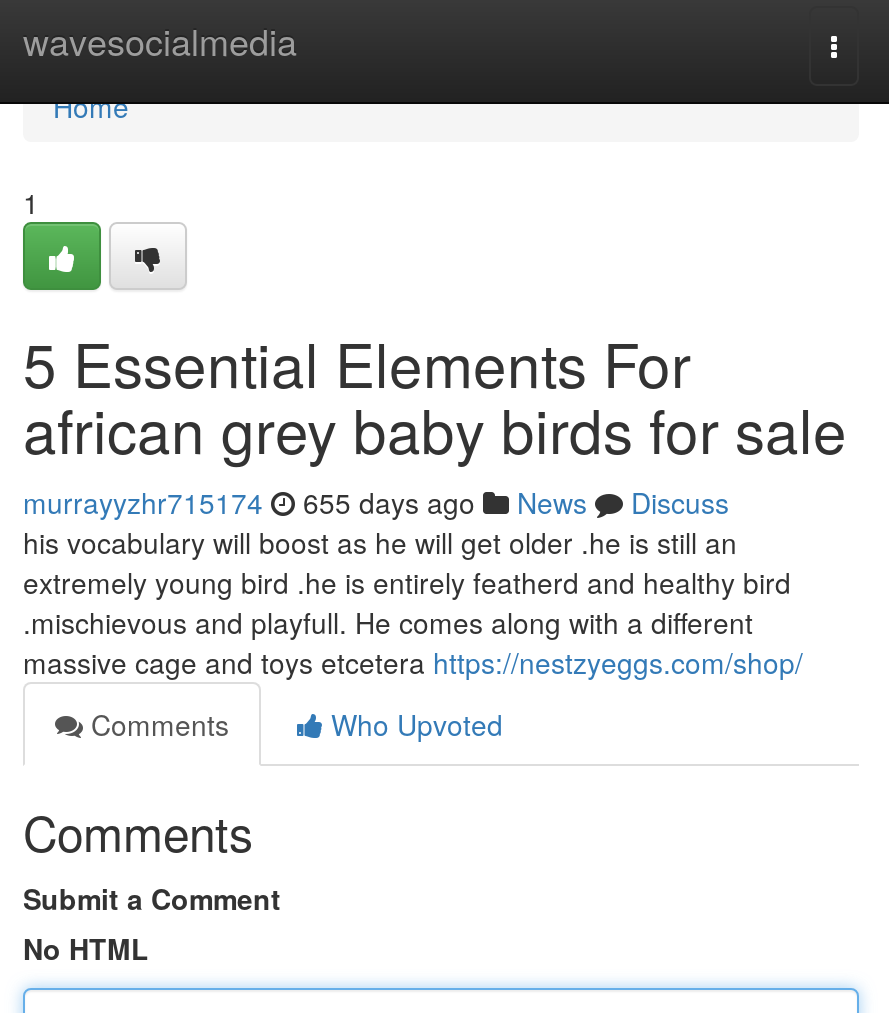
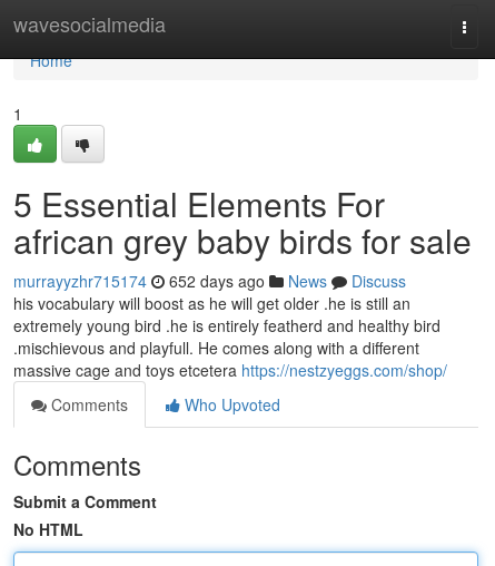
[23,482,729,522] murrayyzhr715174 655 days ago News Discuss -> [13,270,406,292] murrayyzhr715174 652 days ago News Discuss

